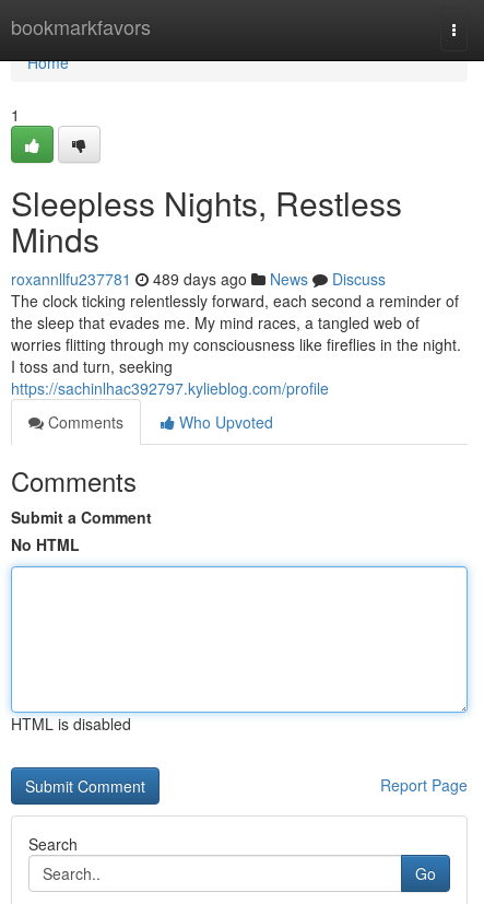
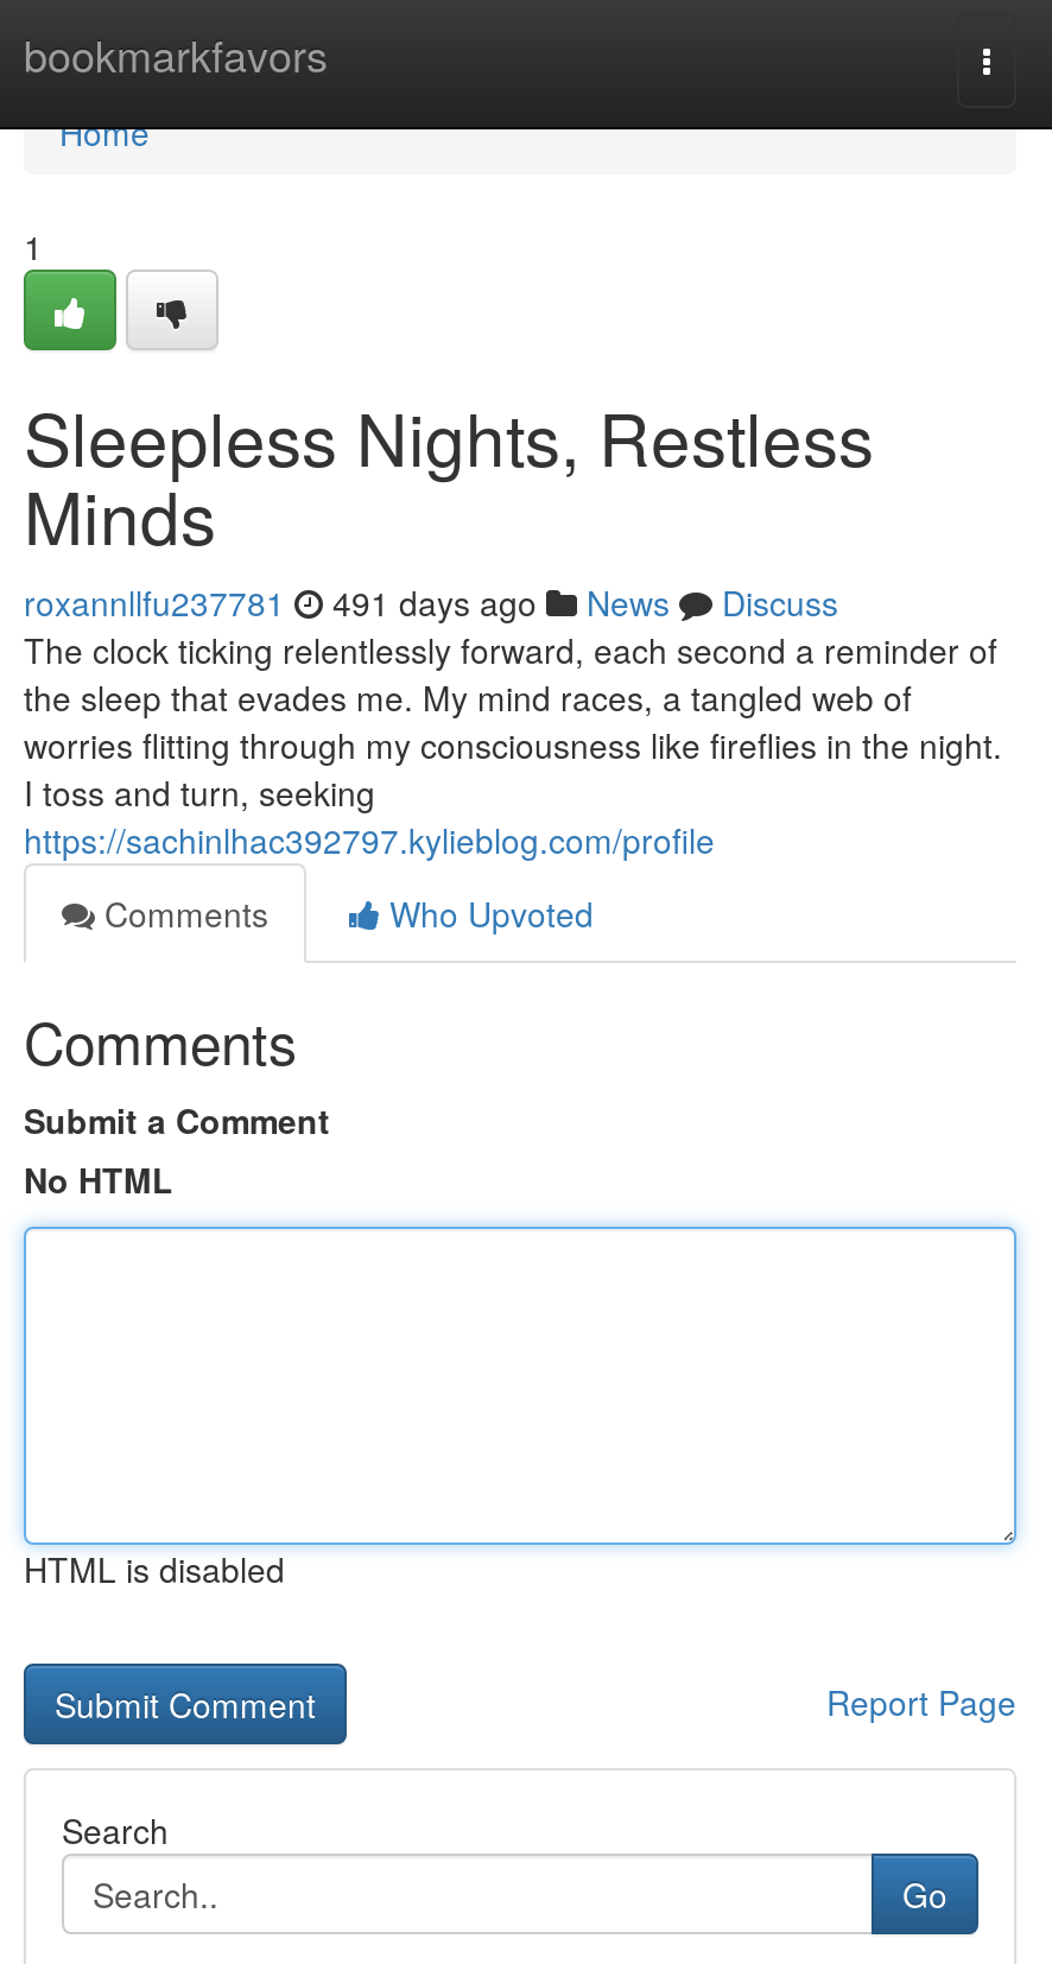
[11,268,386,290] roxannllfu237781 489 days ago News Discuss -> [24,578,838,626] roxannllfu237781 491 days ago News Discuss

